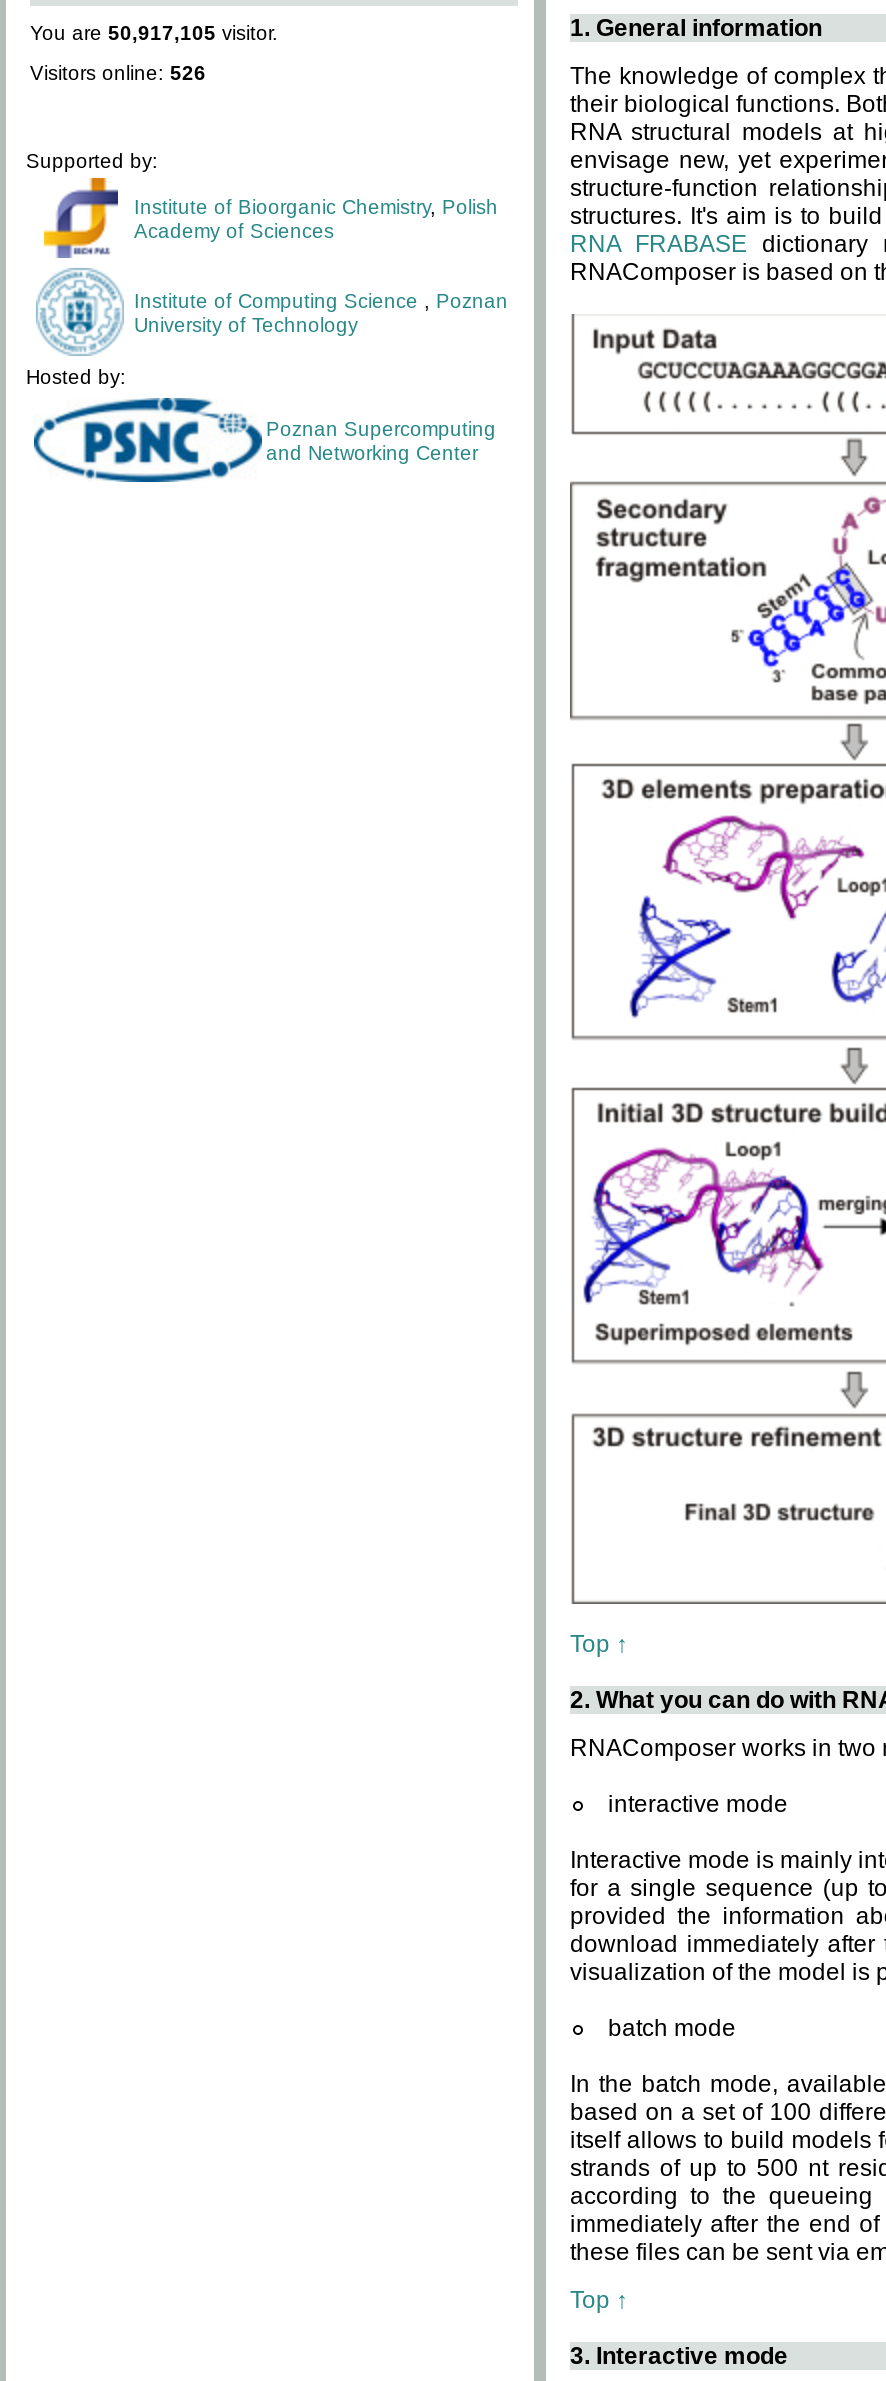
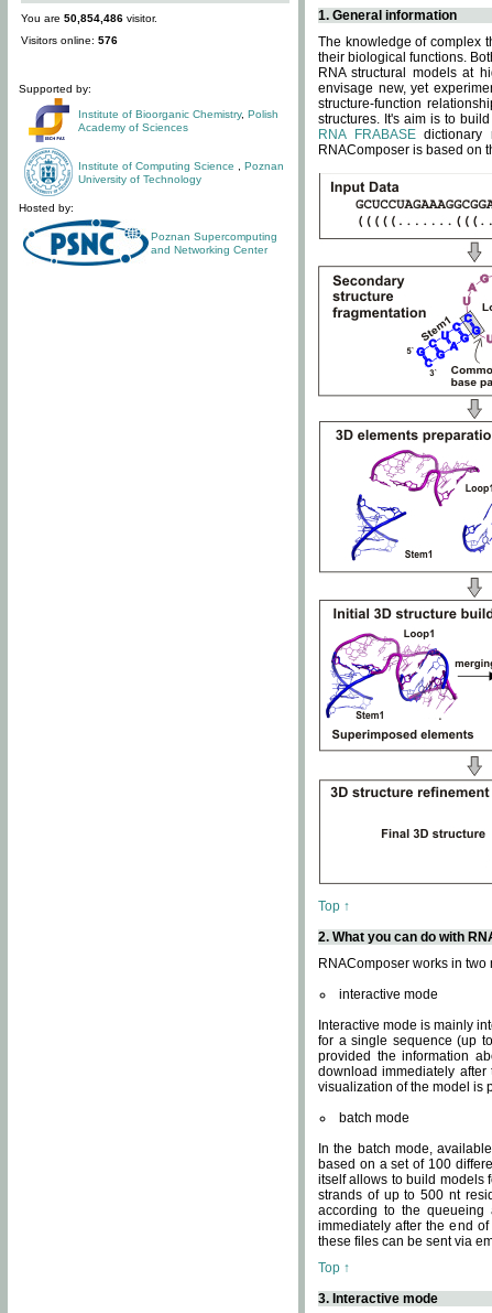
[30,22,278,44] You are 50,917,105 visitor. -> [21,12,157,24] You are 50,854,486 visitor.
[30,62,206,84] Visitors online: 526 -> [21,34,118,46] Visitors online: 576

